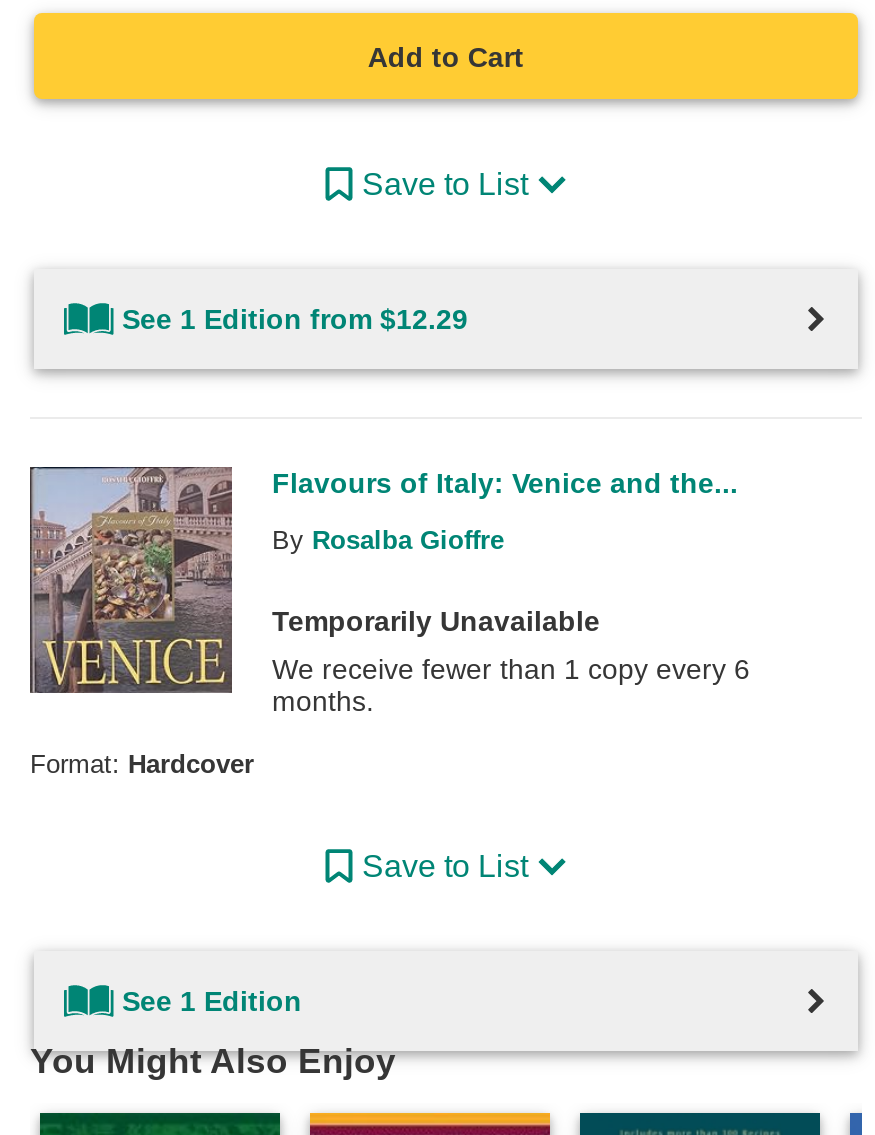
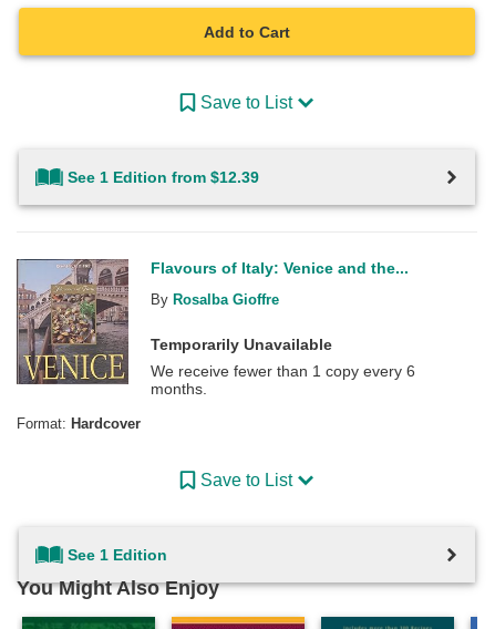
[122,303,468,335] See 1 Edition from $12.29 -> [68,168,259,186] See 1 Edition from $12.39

